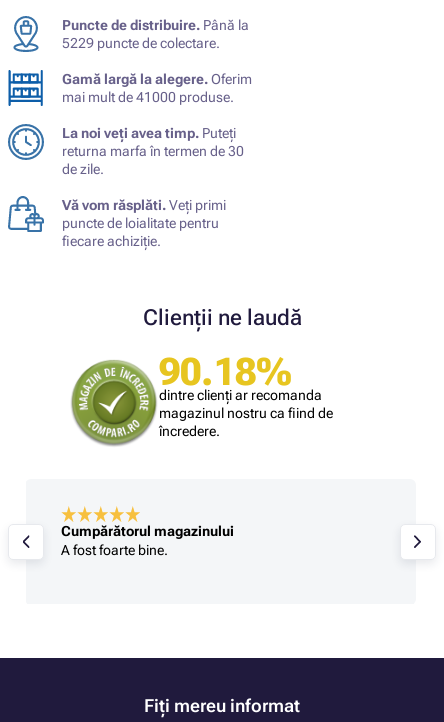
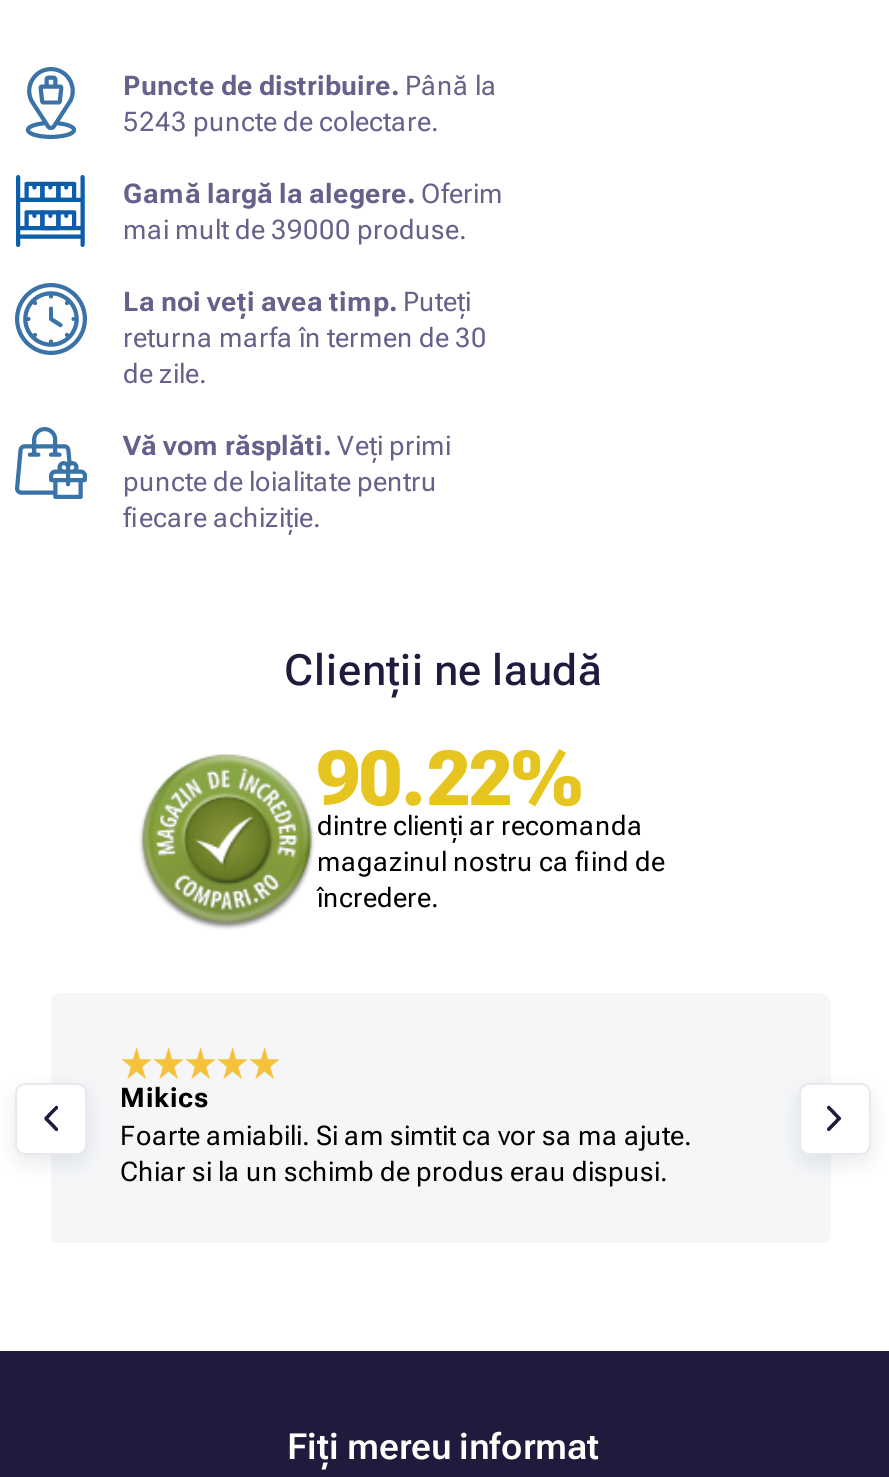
[62,35,220,51] 5229 puncte de colectare. -> [123,105,439,137] 5243 puncte de colectare.
[62,89,234,105] mai mult de 41000 produse. -> [123,213,467,245] mai mult de 39000 produse.
[159,350,292,394] 90.18% -> [317,735,583,823] 90.22%
[60,523,233,558] Cumpărătorul magazinului | A fost foarte bine. -> [120,1082,692,1188] Mikics | Foarte amiabili. Si am simtit ca vor sa ma ajute. | Chiar si la un schimb de produs erau dispusi.

